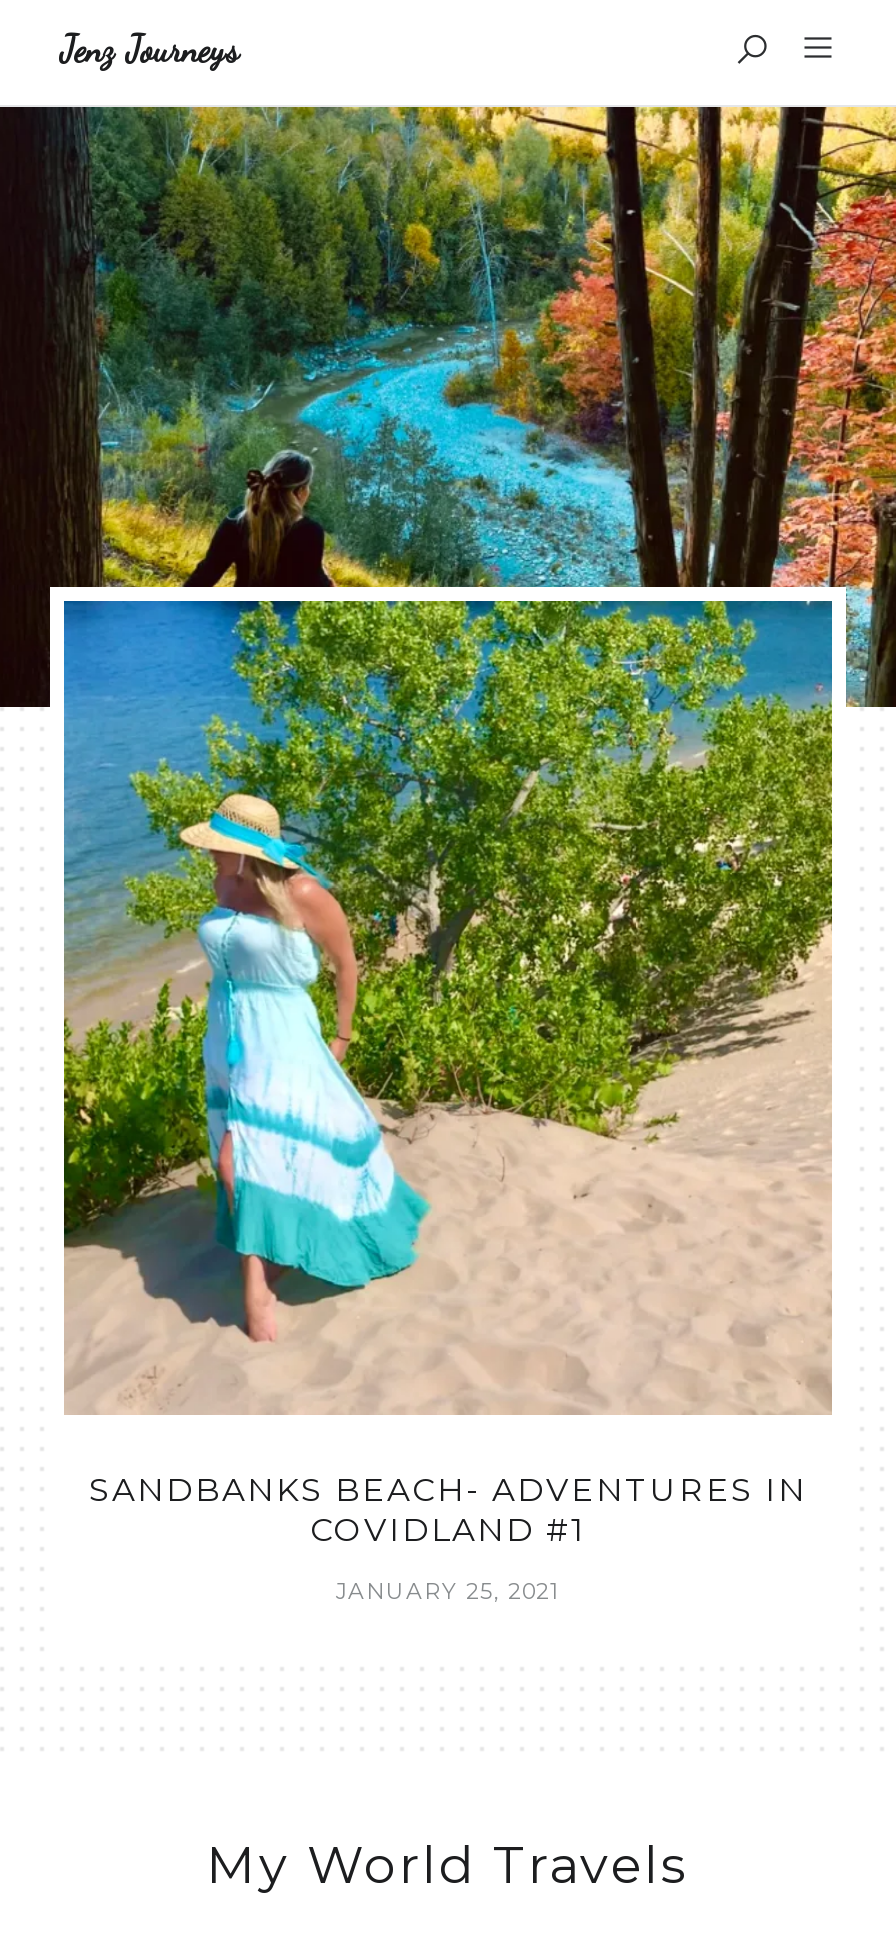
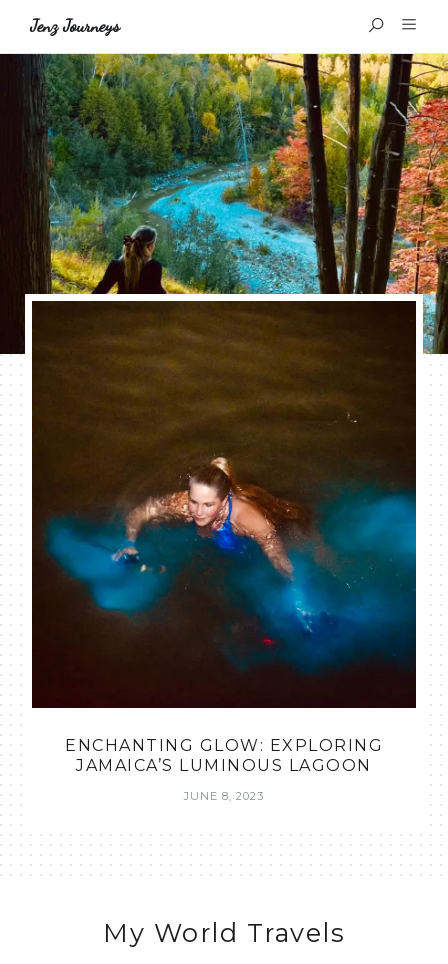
[62,599,834,1548] [image] | SANDBANKS BEACH- ADVENTURES IN | COVIDLAND #1 -> [31,300,417,775] [image] | ENCHANTING GLOW: EXPLORING | JAMAICA’S LUMINOUS LAGOON
[336,1576,560,1604] JANUARY 25, 2021 -> [184,789,264,803] JUNE 8, 2023

